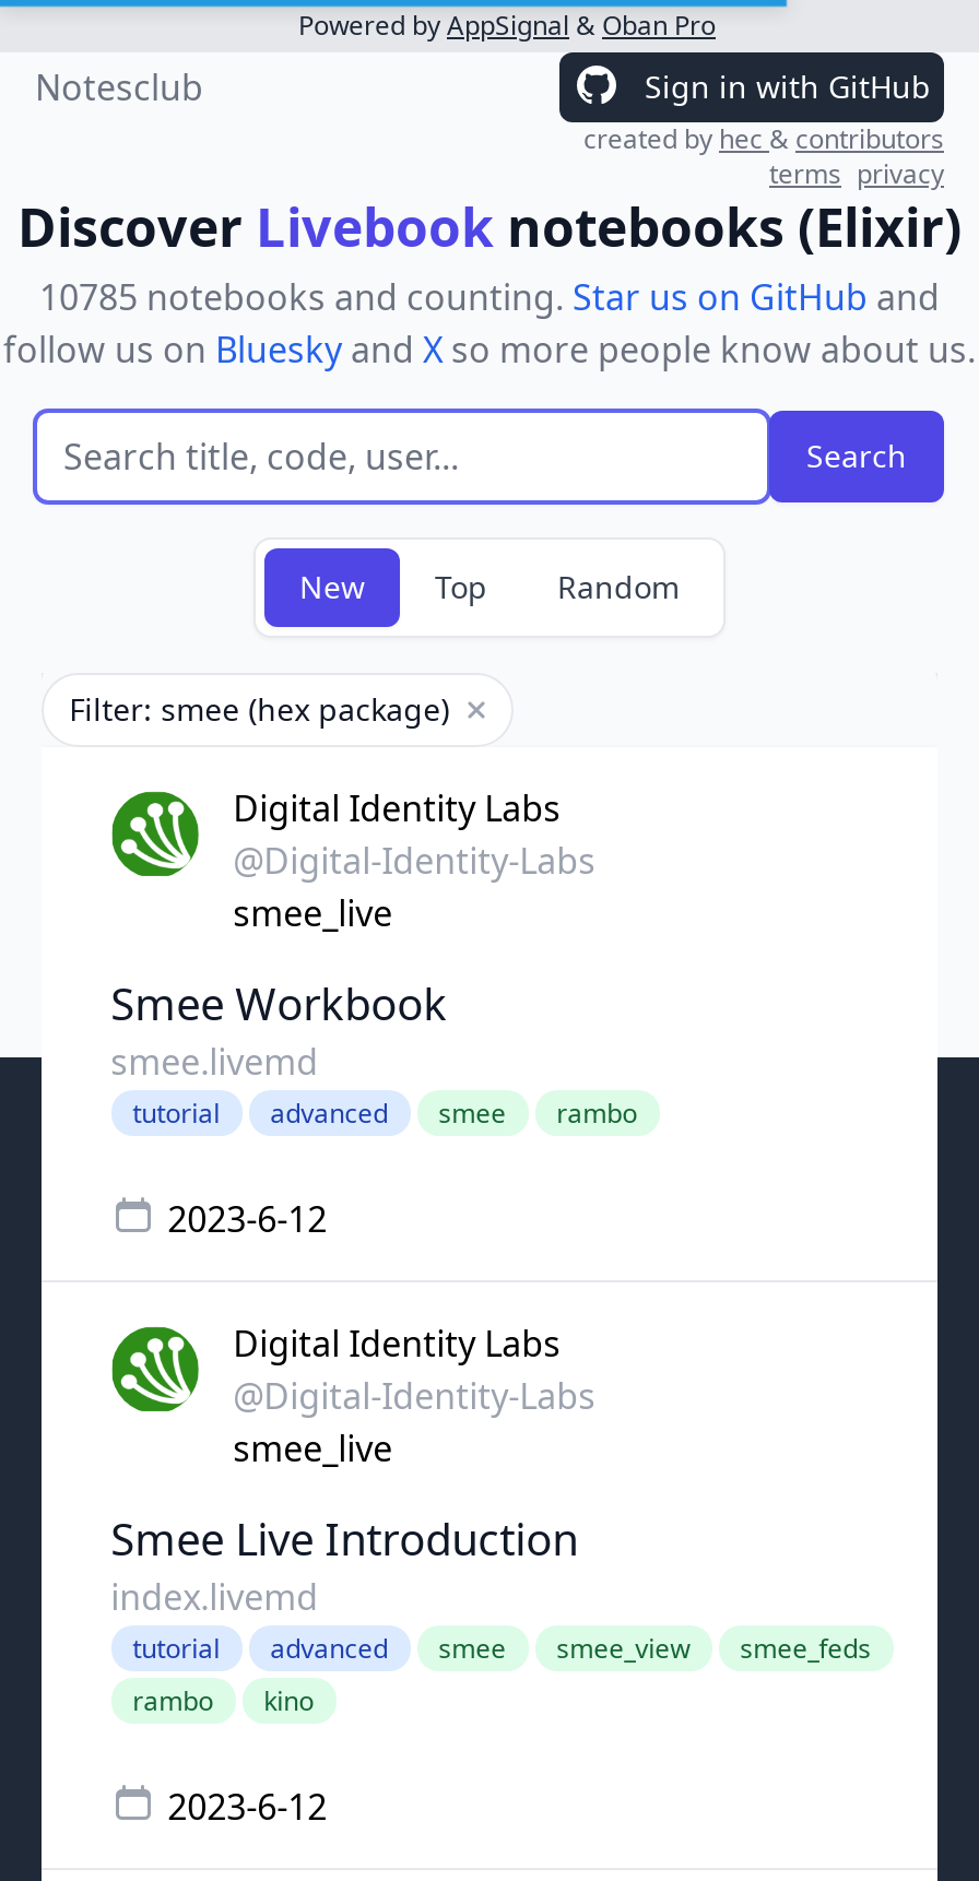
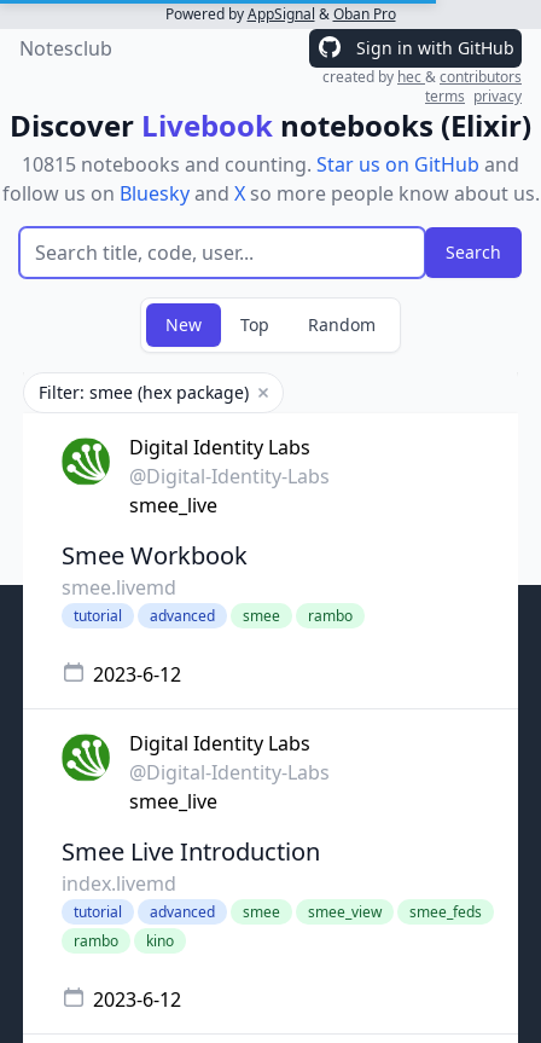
[39,273,940,321] 10785 notebooks and counting. Star us on GitHub and -> [22,151,519,178] 10815 notebooks and counting. Star us on GitHub and

